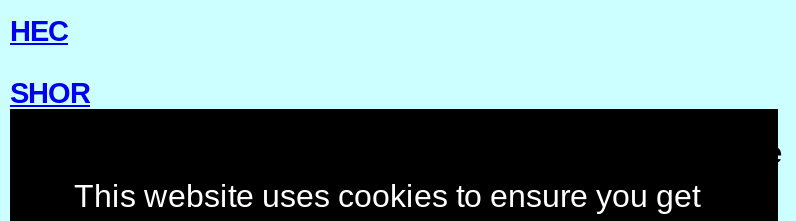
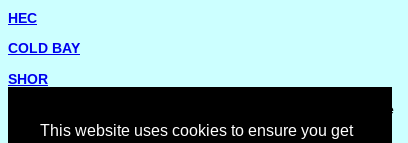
none -> [8,40,80,56] COLD BAY

